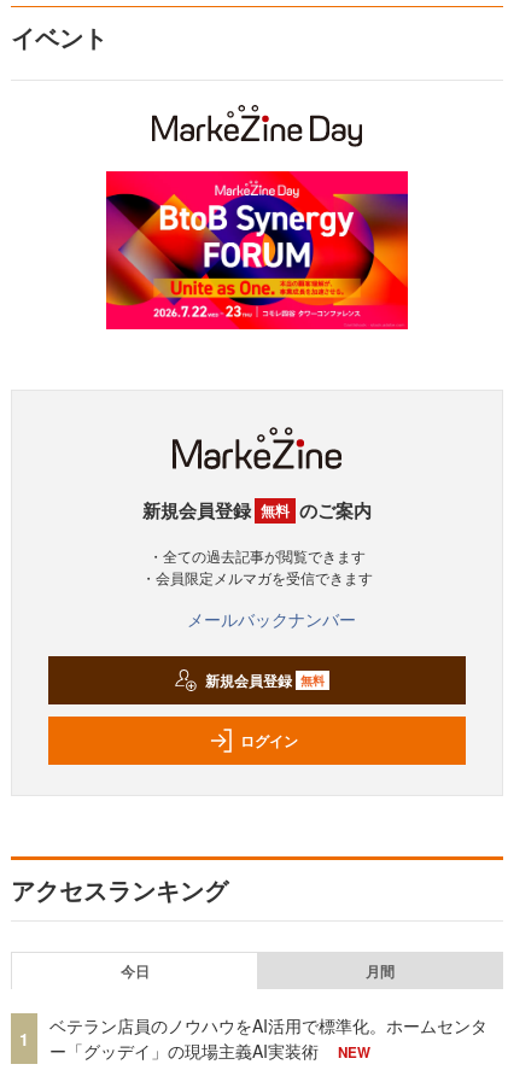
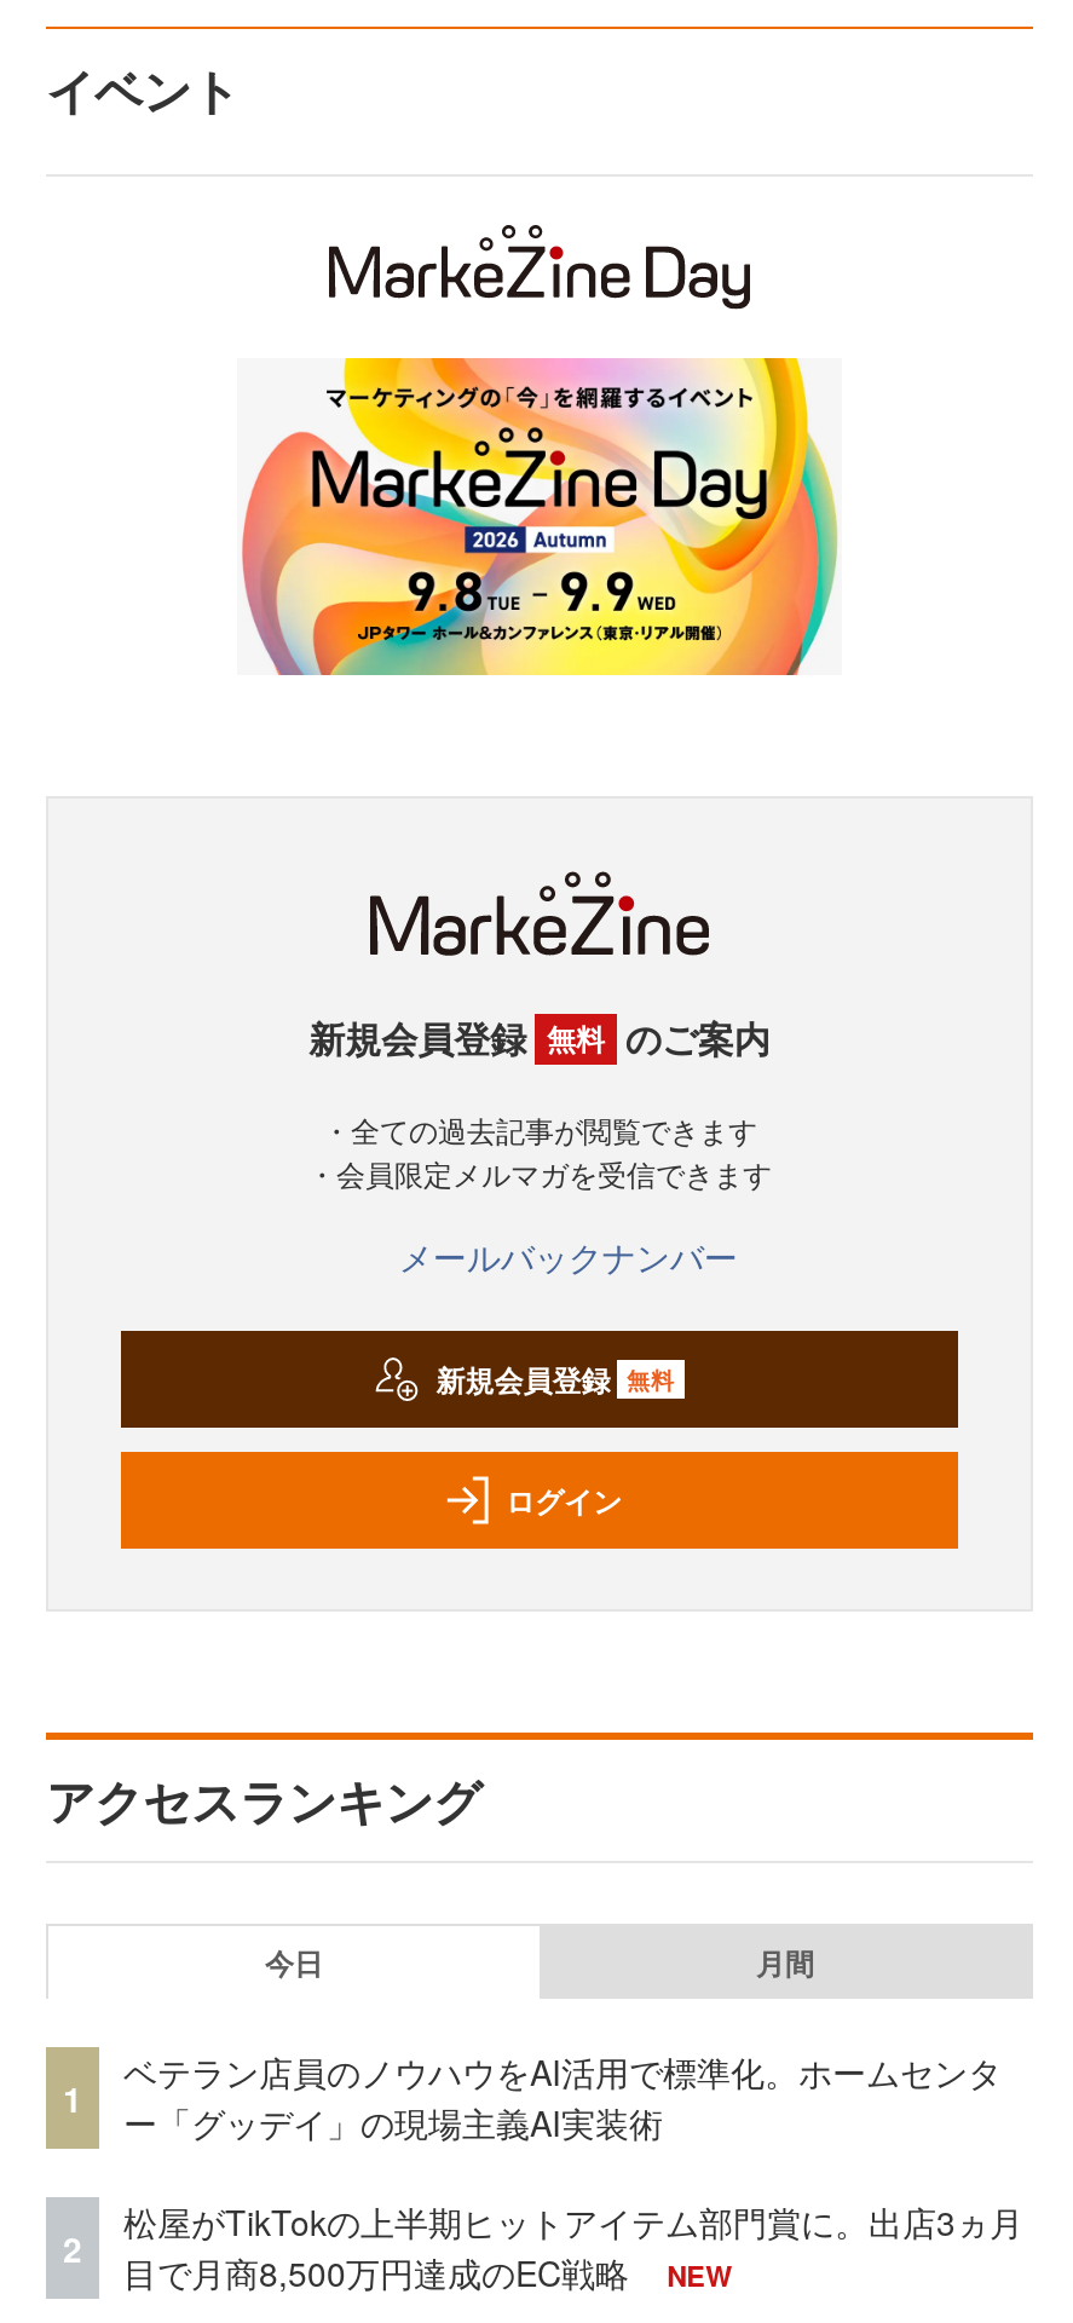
[105,170,409,331] [image] -> [237,356,842,678] [image]
none -> [63,2223,82,2272] 2
none -> [123,2198,1023,2297] 松屋がTikTokの上半期ヒットアイテム部門賞に。出店3ヵ月 | 目で月商8,500万円達成のEC戦略

